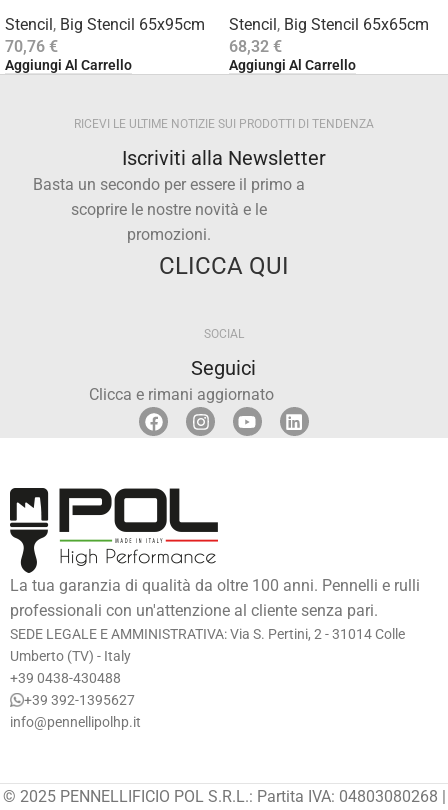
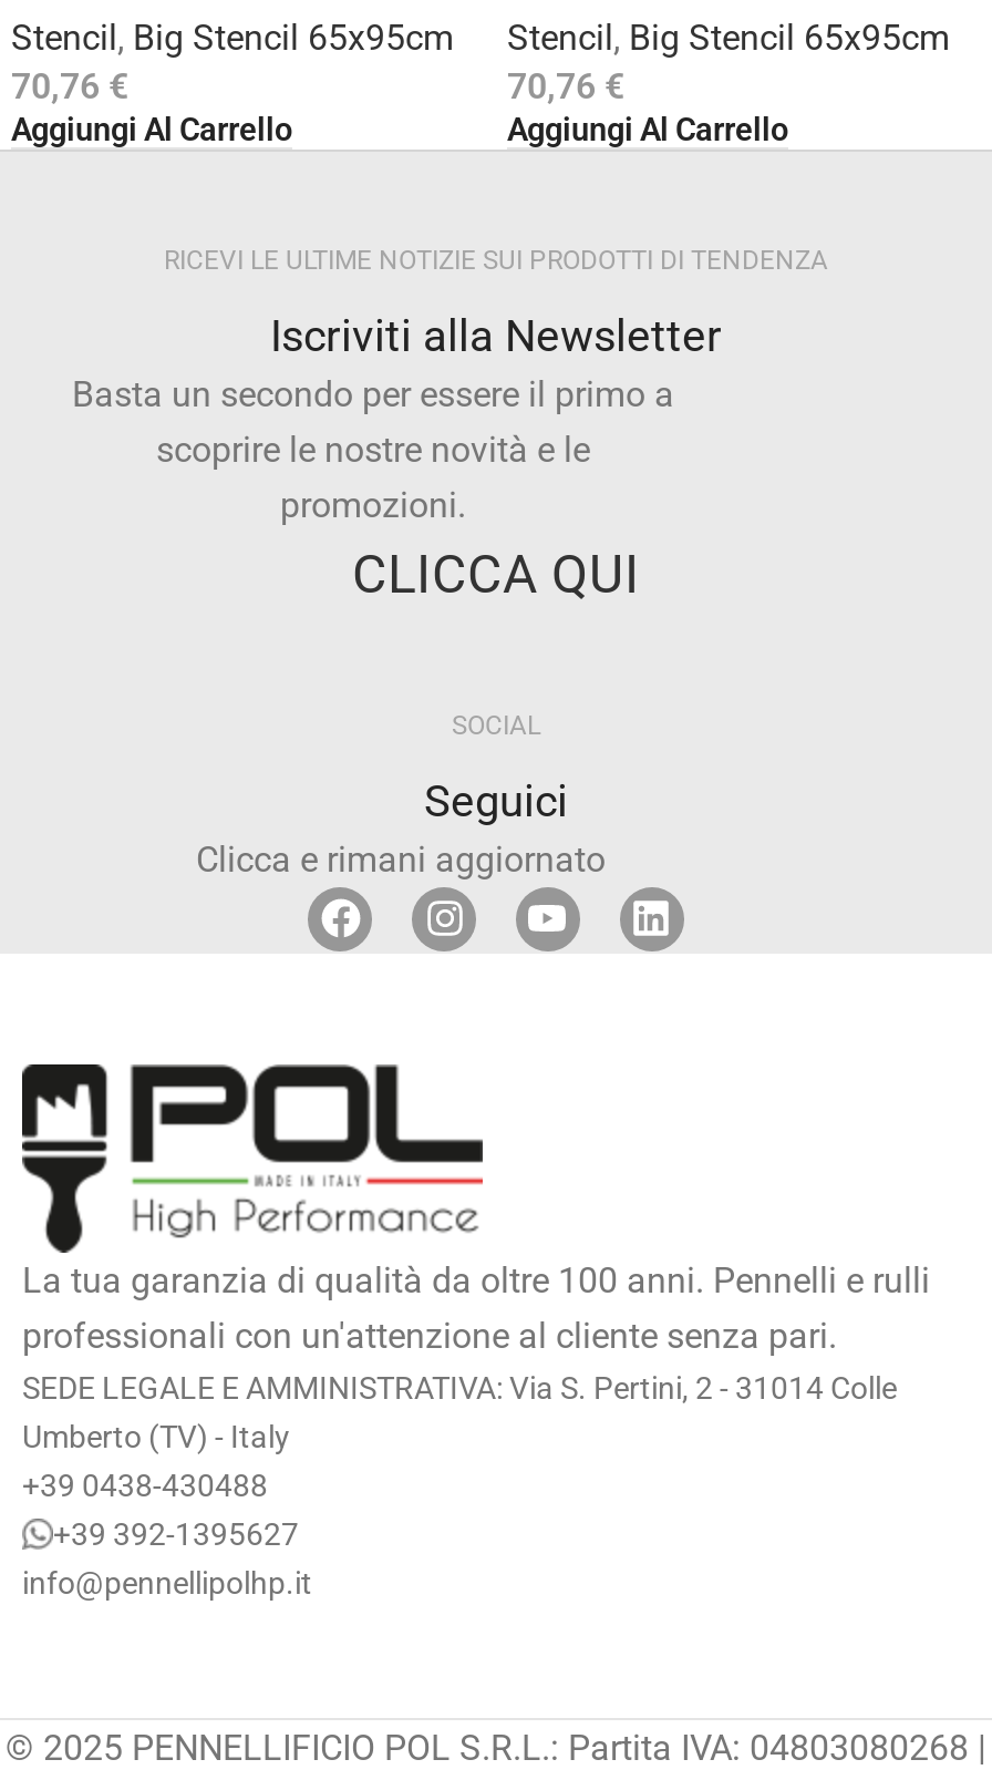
[229,14,429,33] Stencil, Big Stencil 65x65cm -> [507,18,950,60] Stencil, Big Stencil 65x95cm
[229,36,282,55] 68,32 € -> [507,66,624,109] 70,76 €

